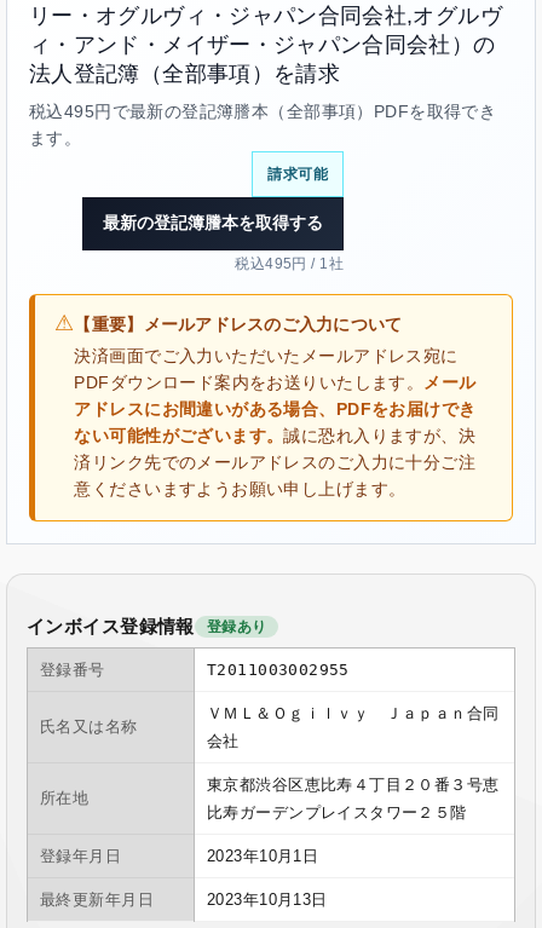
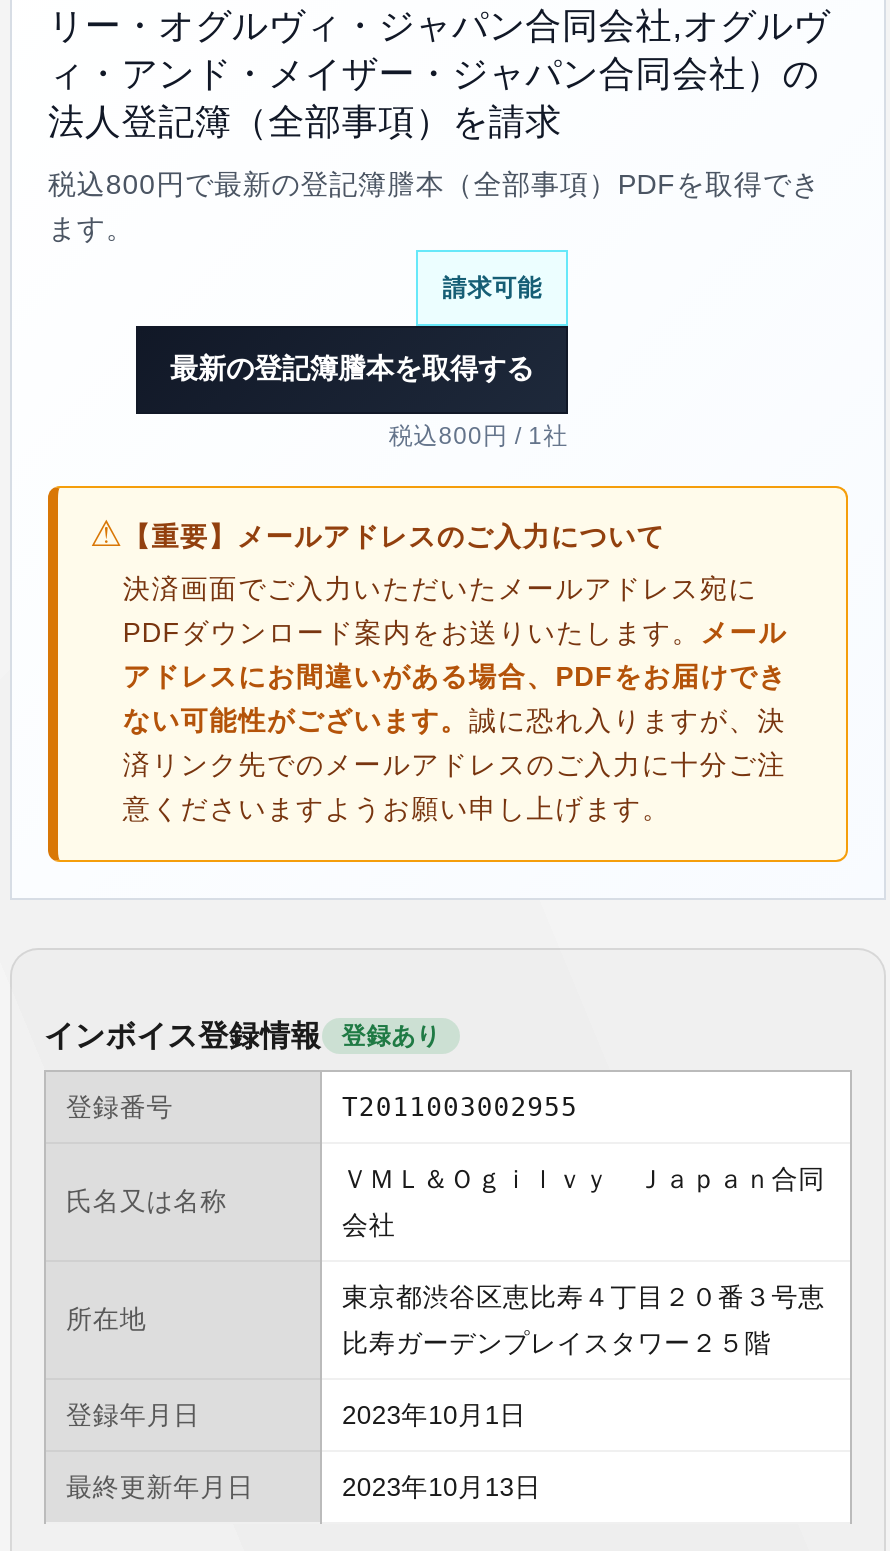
[29,102,496,121] 税込495円で最新の登記簿謄本（全部事項）PDFを取得でき -> [48,168,820,200] 税込800円で最新の登記簿謄本（全部事項）PDFを取得でき
[235,255,344,272] 税込495円 / 1社 -> [389,422,568,450] 税込800円 / 1社

